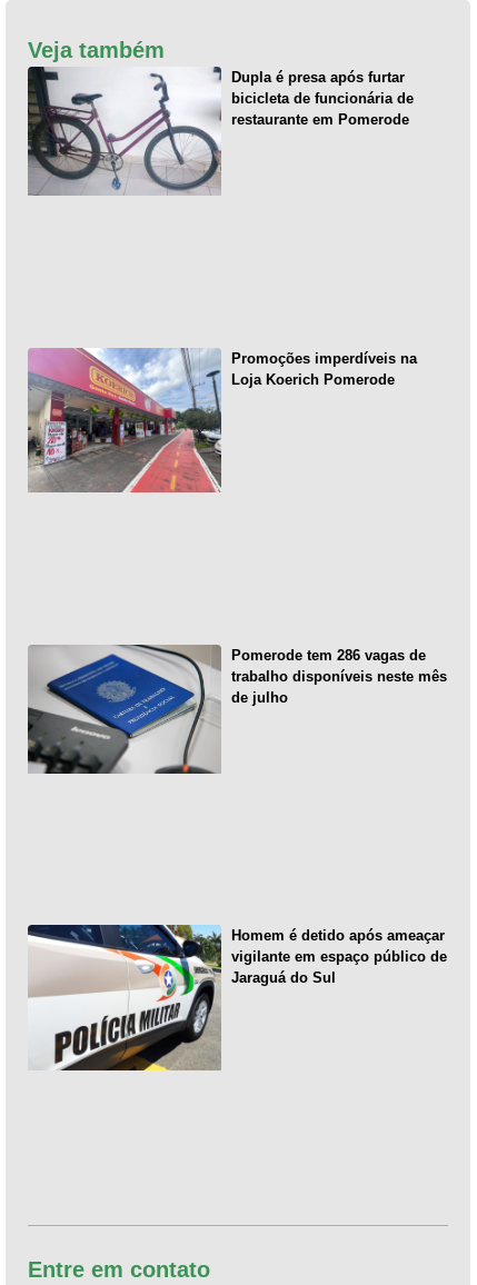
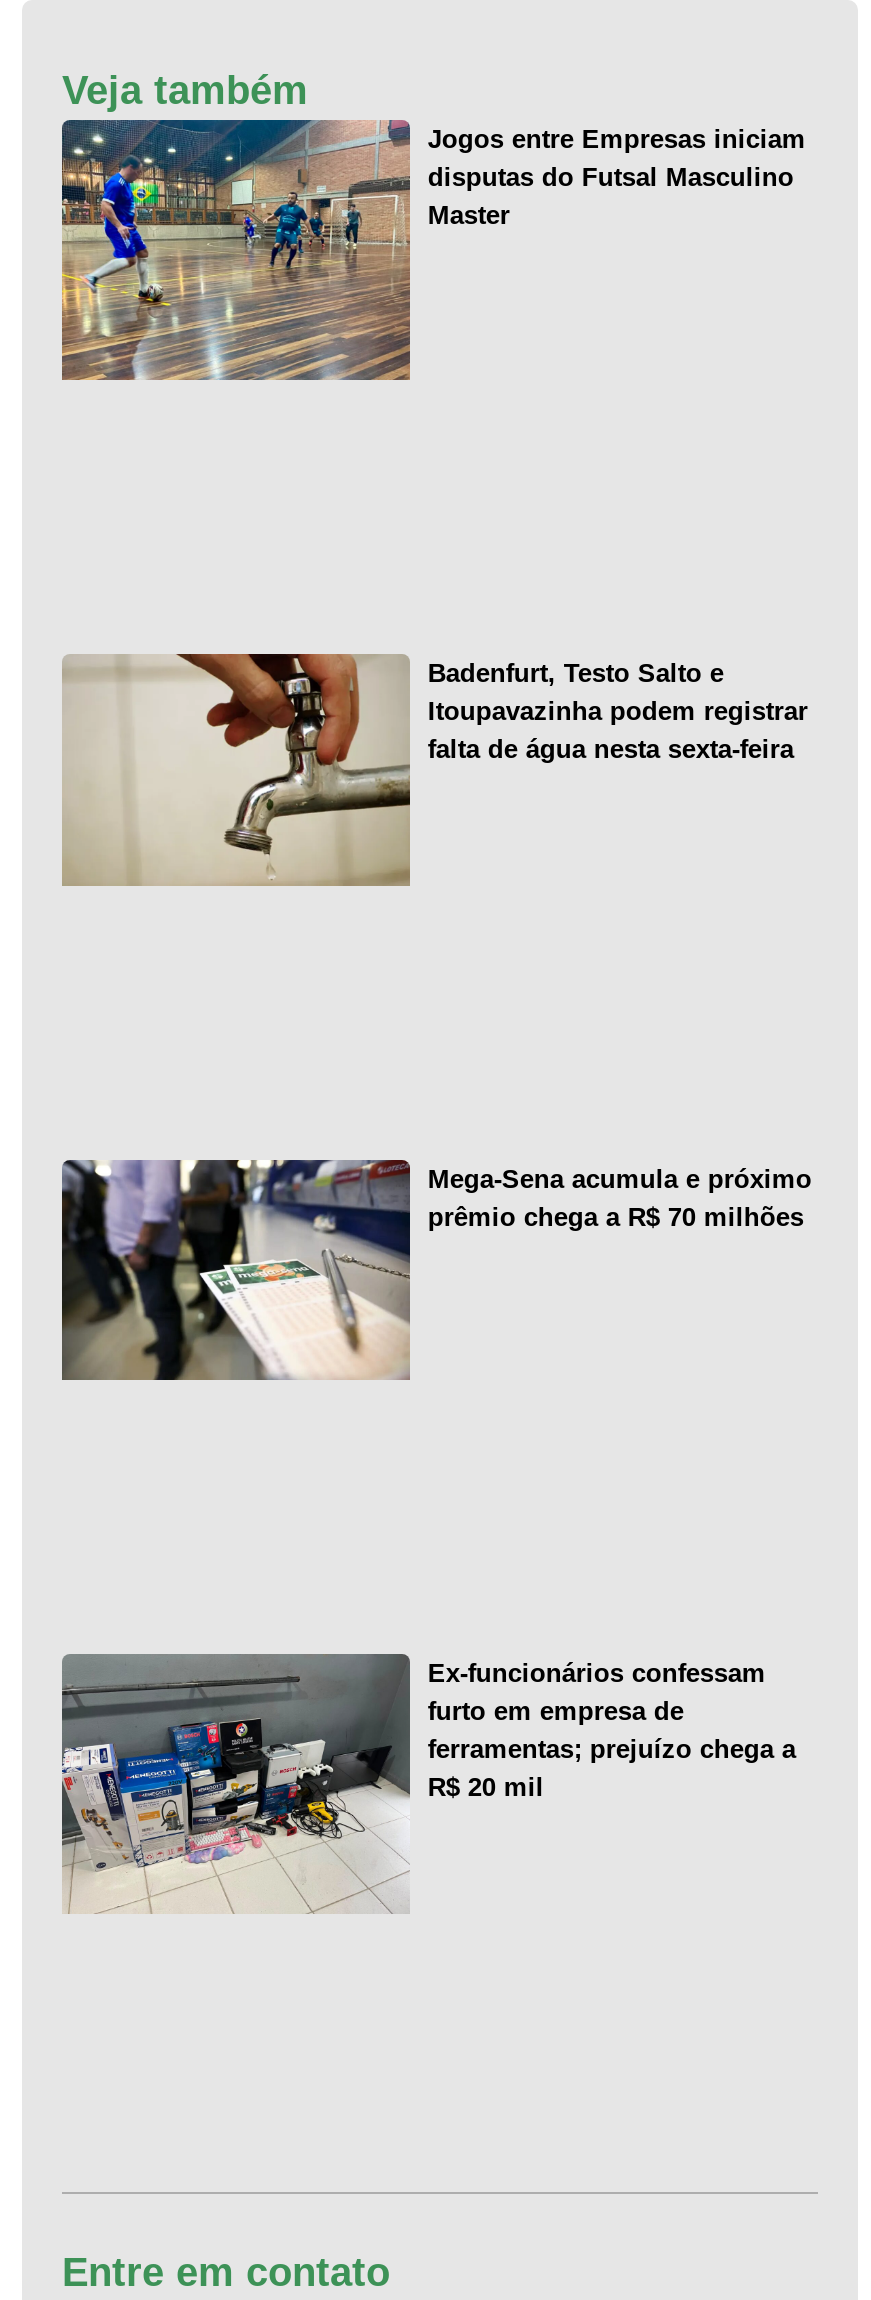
[27,67,414,211] [image] | Dupla é presa após furtar | bicicleta de funcionária de | restaurante em Pomerode -> [60,118,806,382] [image] | Jogos entre Empresas iniciam | disputas do Futsal Masculino | Master
[27,347,417,492] [image] | Promoções imperdíveis na | Loja Koerich Pomerode -> [62,626,808,886] [image] | Badenfurt, Testo Salto e | Itoupavazinha podem registrar | falta de água nesta sexta-feira
[28,644,447,775] [image] | Pomerode tem 286 vagas de | trabalho disponíveis neste mês | de julho -> [62,1160,812,1382] [image] | Mega-Sena acumula e próximo | prêmio chega a R$ 70 milhões
[28,924,447,1072] [image] | Homem é detido após ameaçar | vigilante em espaço público de | Jaraguá do Sul -> [60,1652,796,1914] [image] | Ex-funcionários confessam | furto em empresa de | ferramentas; prejuízo chega a | R$ 20 mil

